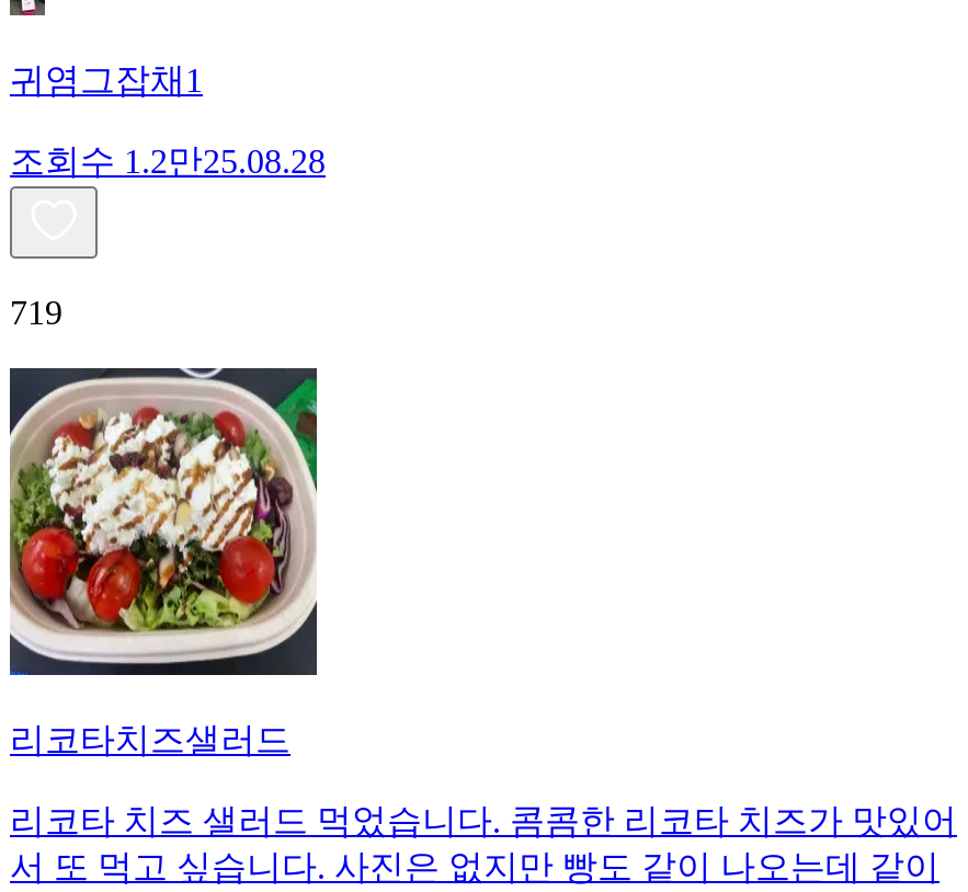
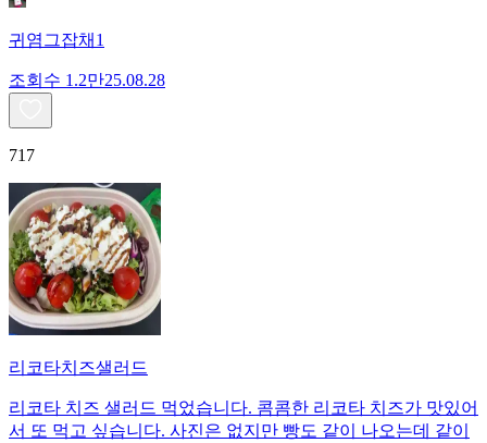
[10,294,62,331] 719 -> [9,146,35,165] 717

